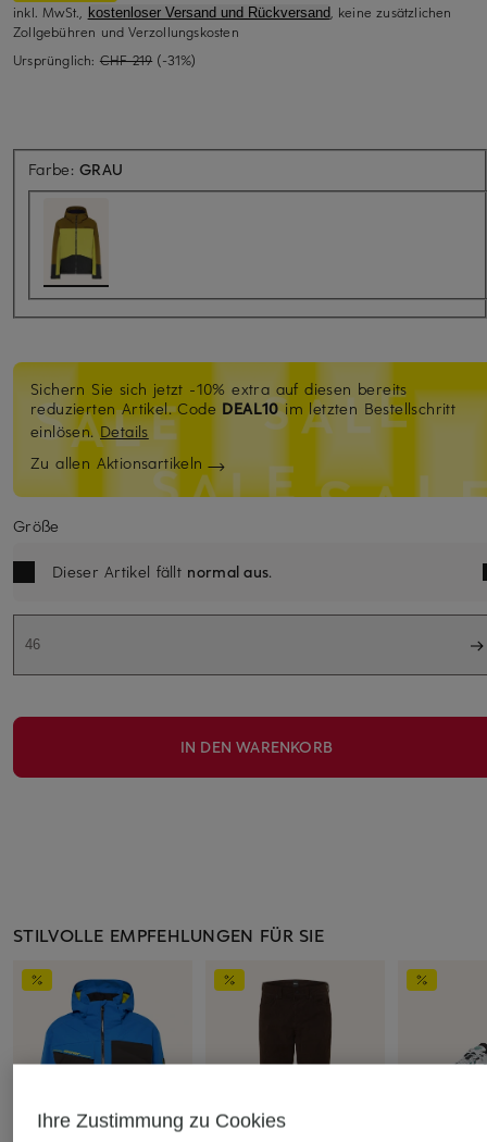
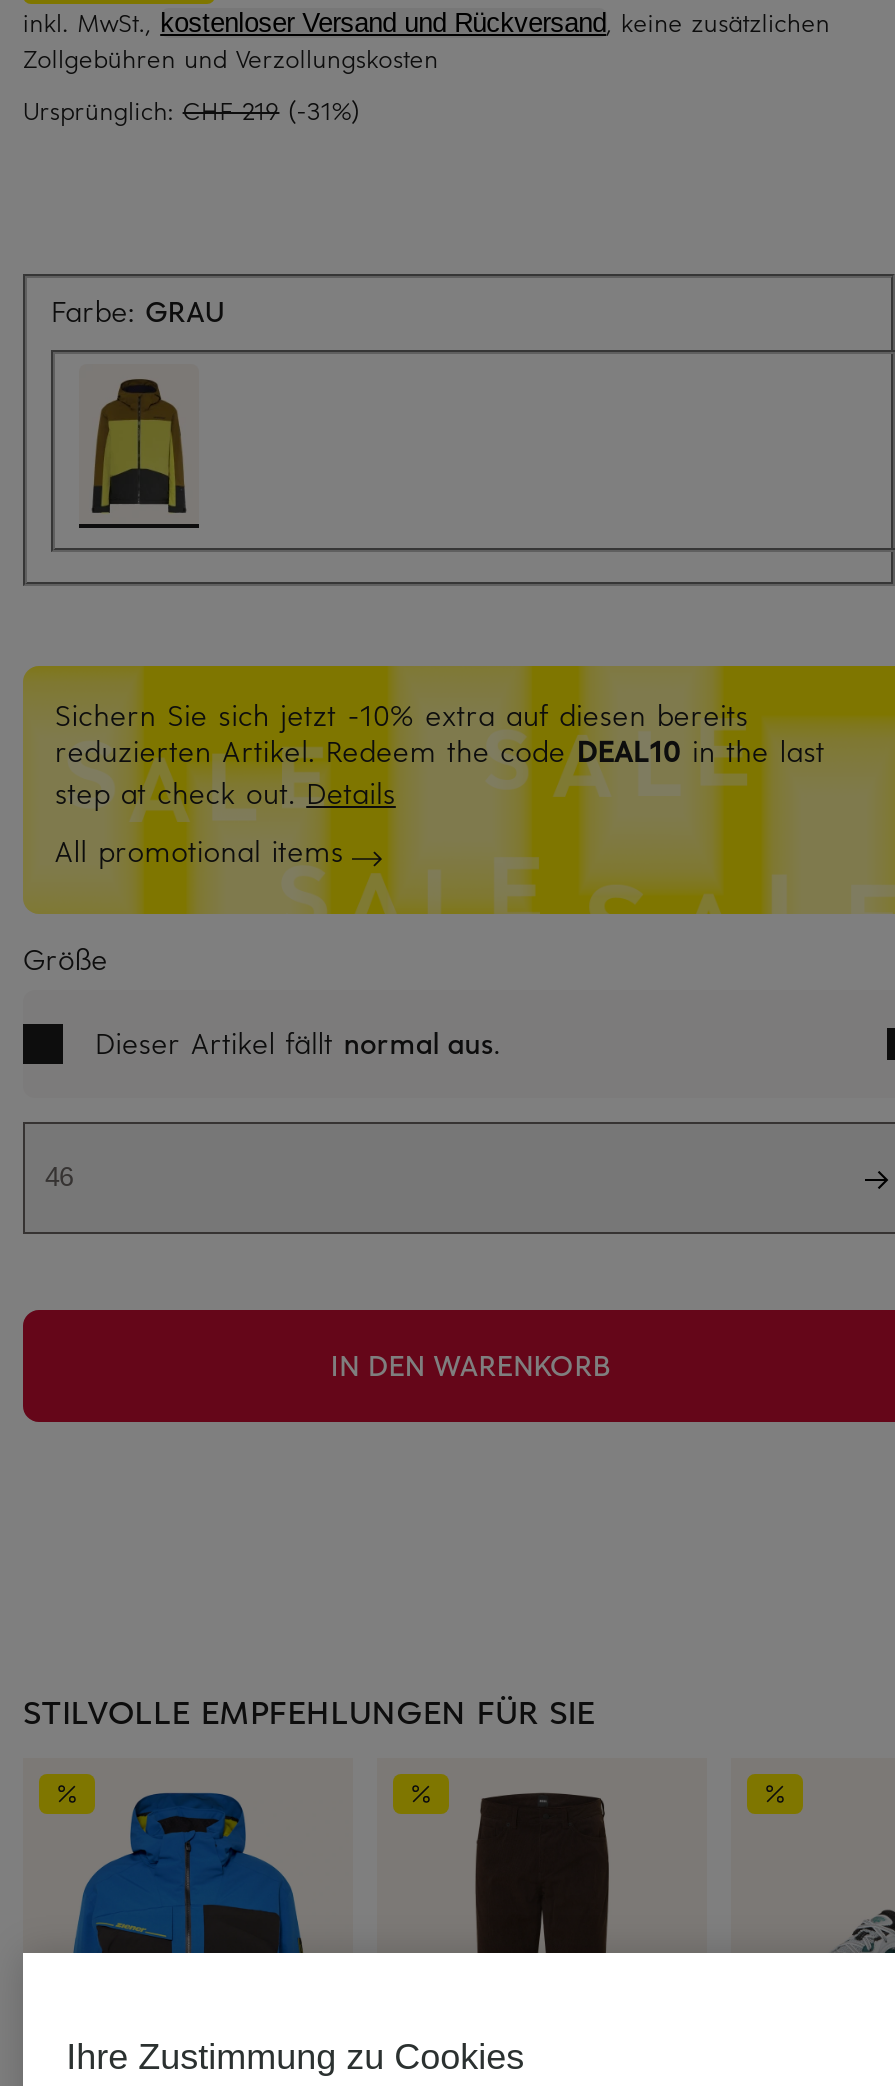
[30,398,456,441] reduzierten Artikel. Code DEAL10 im letzten Bestellschritt | einlösen. Details -> [55,731,825,811] reduzierten Artikel. Redeem the code DEAL10 in the last | step at check out. Details
[30,452,203,473] Zu allen Aktionsartikeln -> [55,831,344,869] All promotional items

